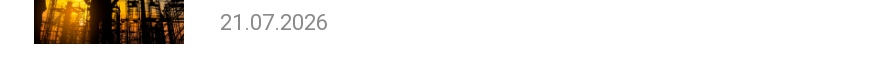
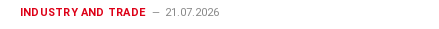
none -> [20,5,145,18] INDUSTRY AND TRADE

